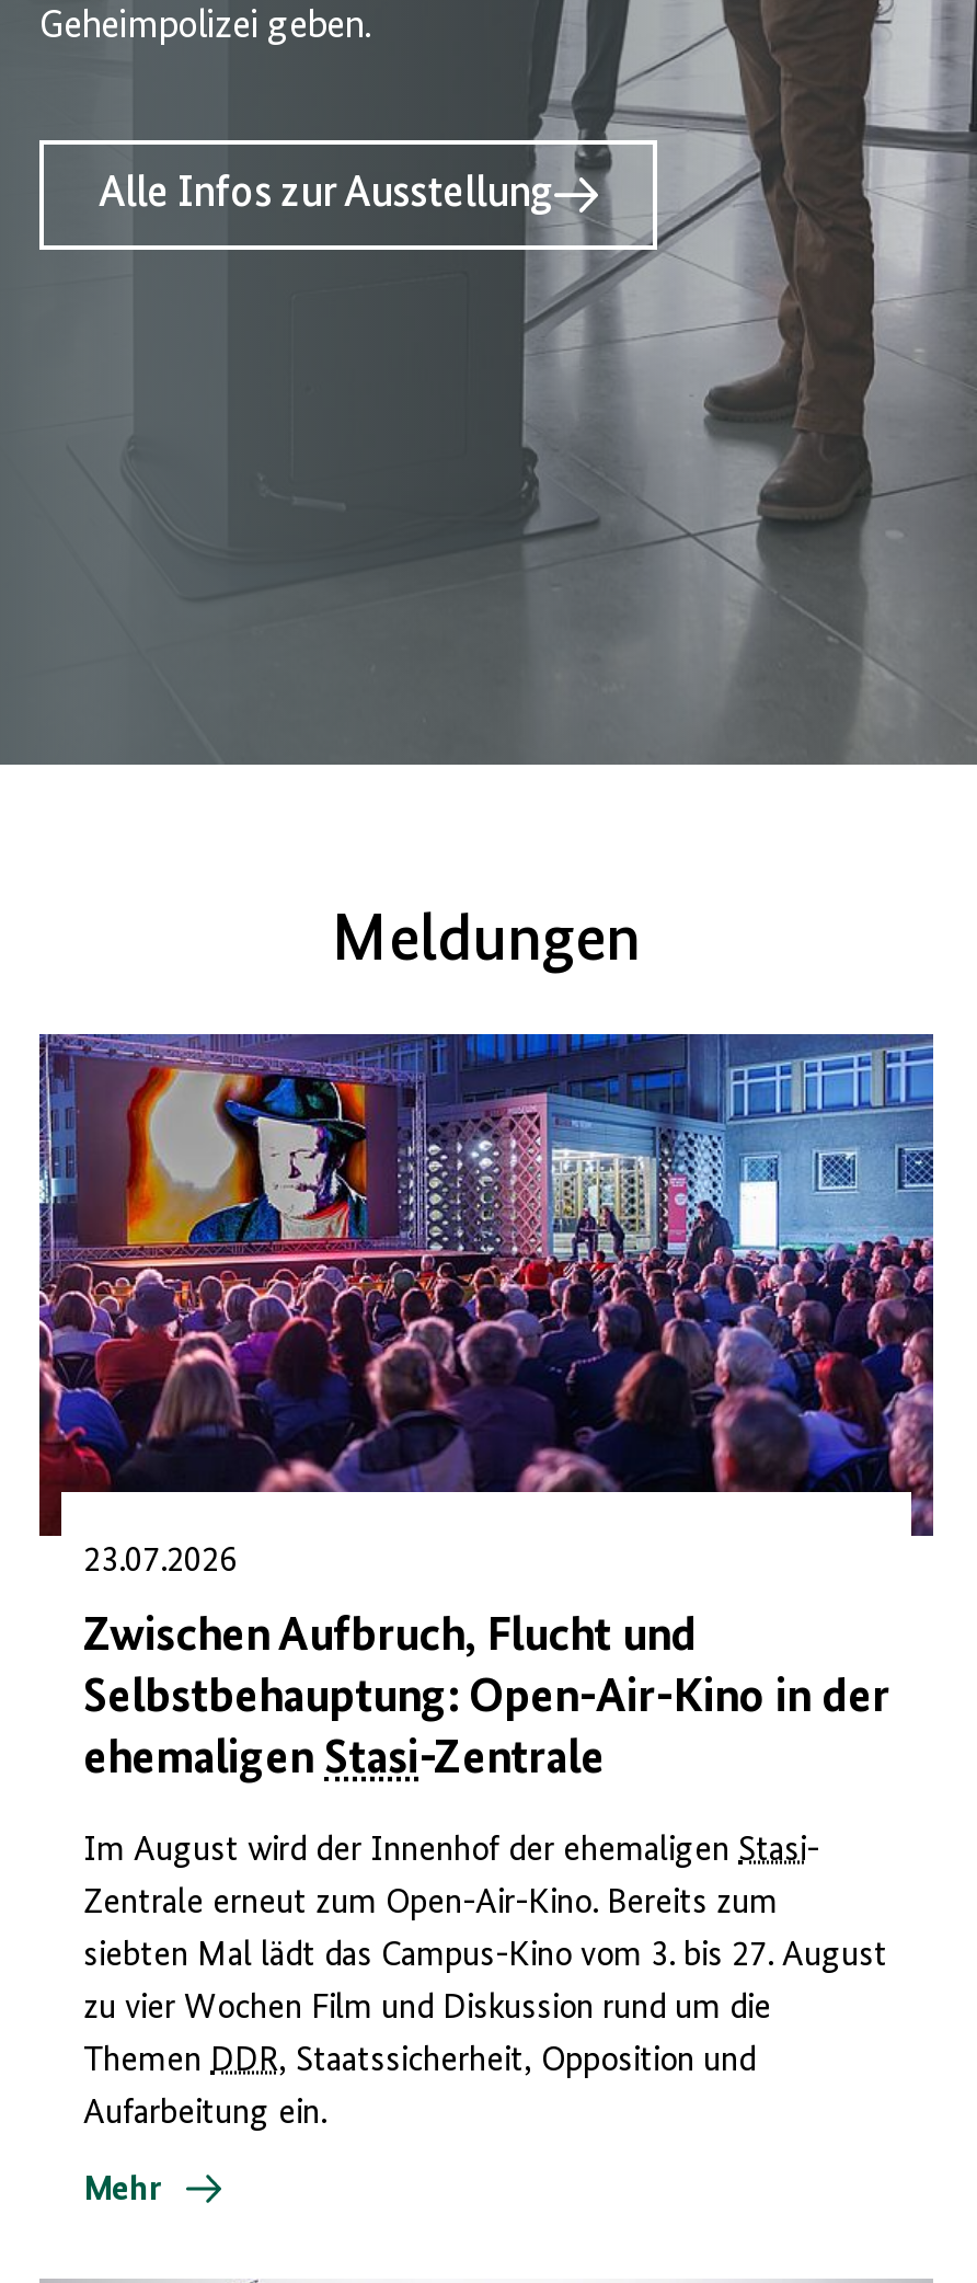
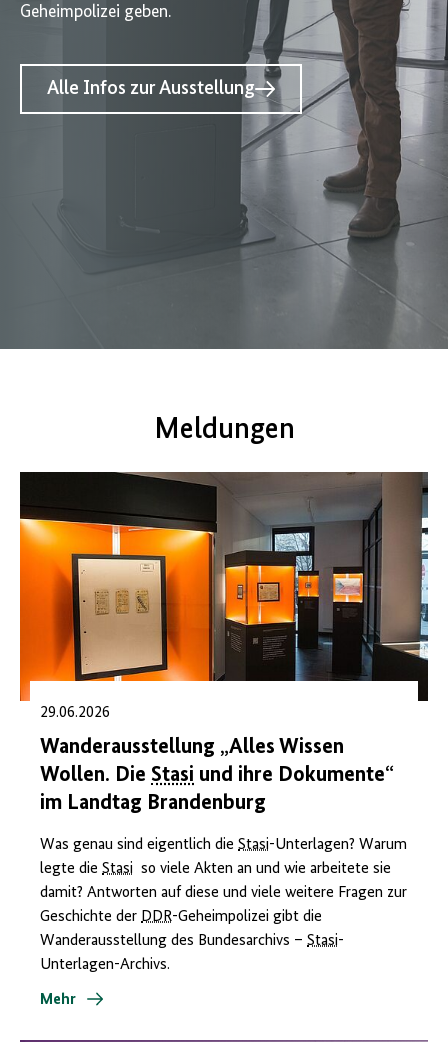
[37,1032,935,1580] [image] | 23.07.2026 -> [19,471,429,721] [image] | 29.06.2026
[83,1613,889,1784] Zwischen Aufbruch, Flucht und | Selbstbehauptung: Open-Air-Kino in der | ehemaligen Stasi-Zentrale -> [40,736,394,814] Wanderausstellung „Alles Wissen | Wollen. Die Stasi und ihre Dokumente“ | im Landtag Brandenburg
[83,1835,819,1870] Im August wird der Innenhof der ehemaligen Stasi- -> [40,837,407,853] Was genau sind eigentlich die Stasi-Unterlagen? Warum
[83,1887,778,1922] Zentrale erneut zum Open-Air-Kino. Bereits zum -> [40,861,391,877] legte die Stasi so viele Akten an und wie arbeitete sie
[83,1940,887,1975] siebten Mal lädt das Campus-Kino vom 3. bis 27. August -> [40,885,407,901] damit? Antworten auf diese und viele weitere Fragen zur
[83,1992,771,2027] zu vier Wochen Film und Diskussion rund um die -> [40,909,322,925] Geschichte der DDR-Geheimpolizei gibt die
[83,2045,756,2080] Themen DDR, Staatssicherheit, Opposition und -> [40,933,344,949] Wanderausstellung des Bundesarchivs – Stasi-
[83,2097,326,2132] Aufarbeitung ein. -> [40,957,170,973] Unterlagen-Archivs.

